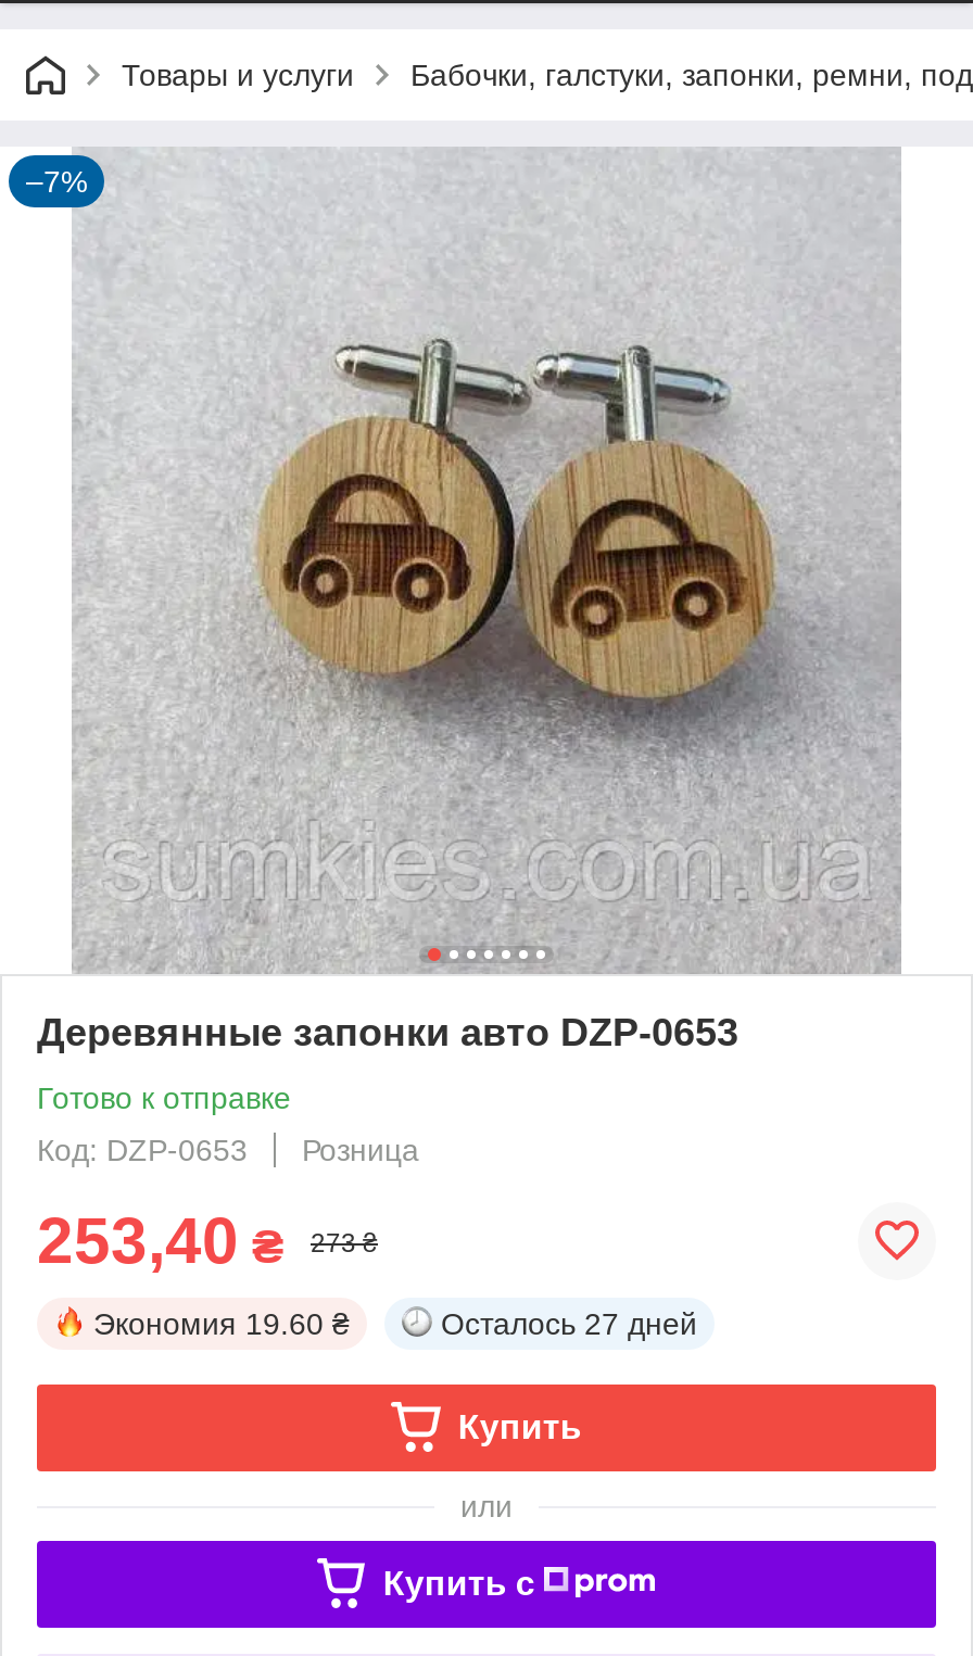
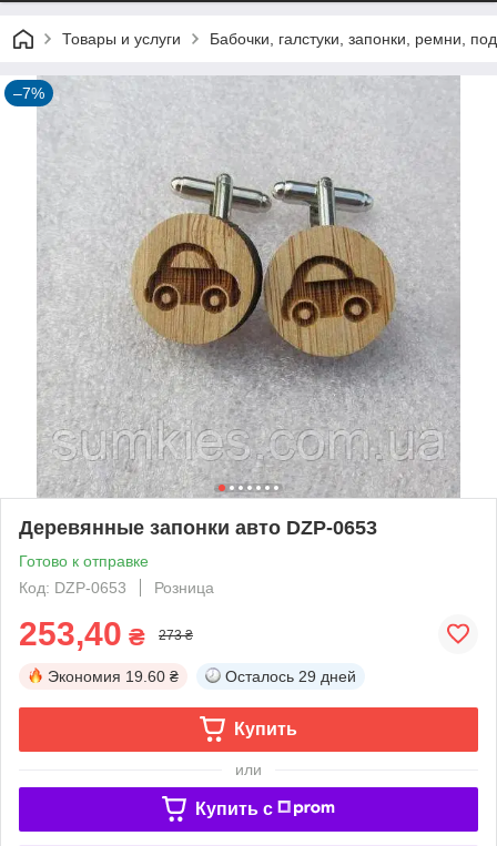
[441,1306,697,1341] Осталось 27 дней -> [225,667,356,685] Осталось 29 дней

